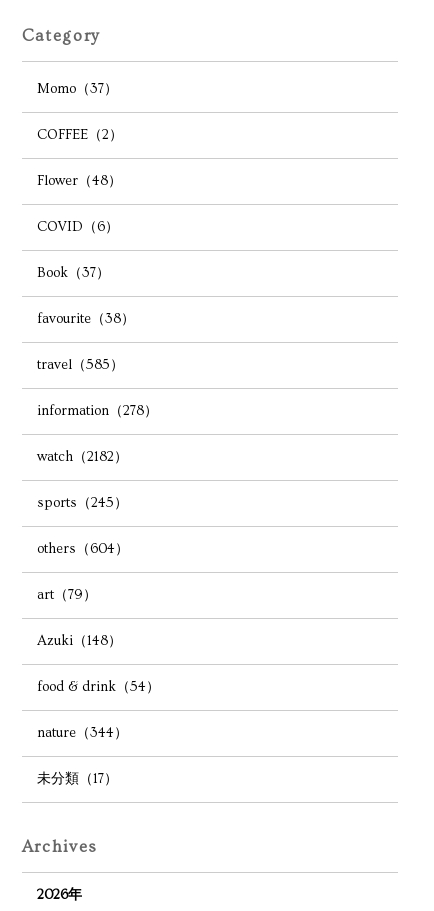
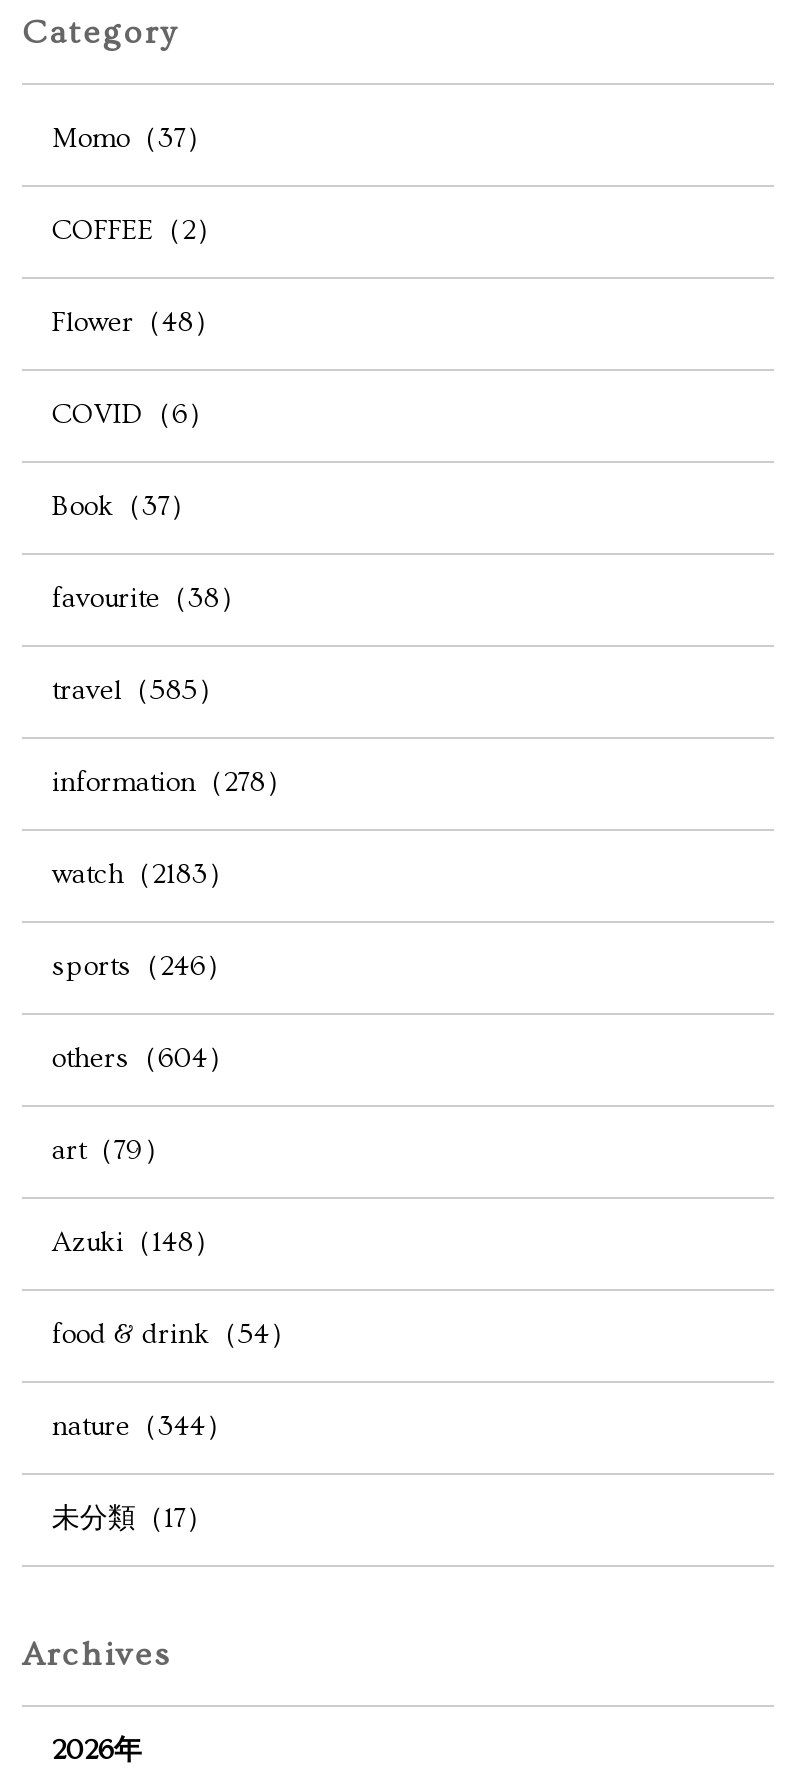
[37,449,128,465] watch（2182） -> [52,859,236,891] watch（2183）
[37,495,128,511] sports（245） -> [52,951,234,983] sports（246）

